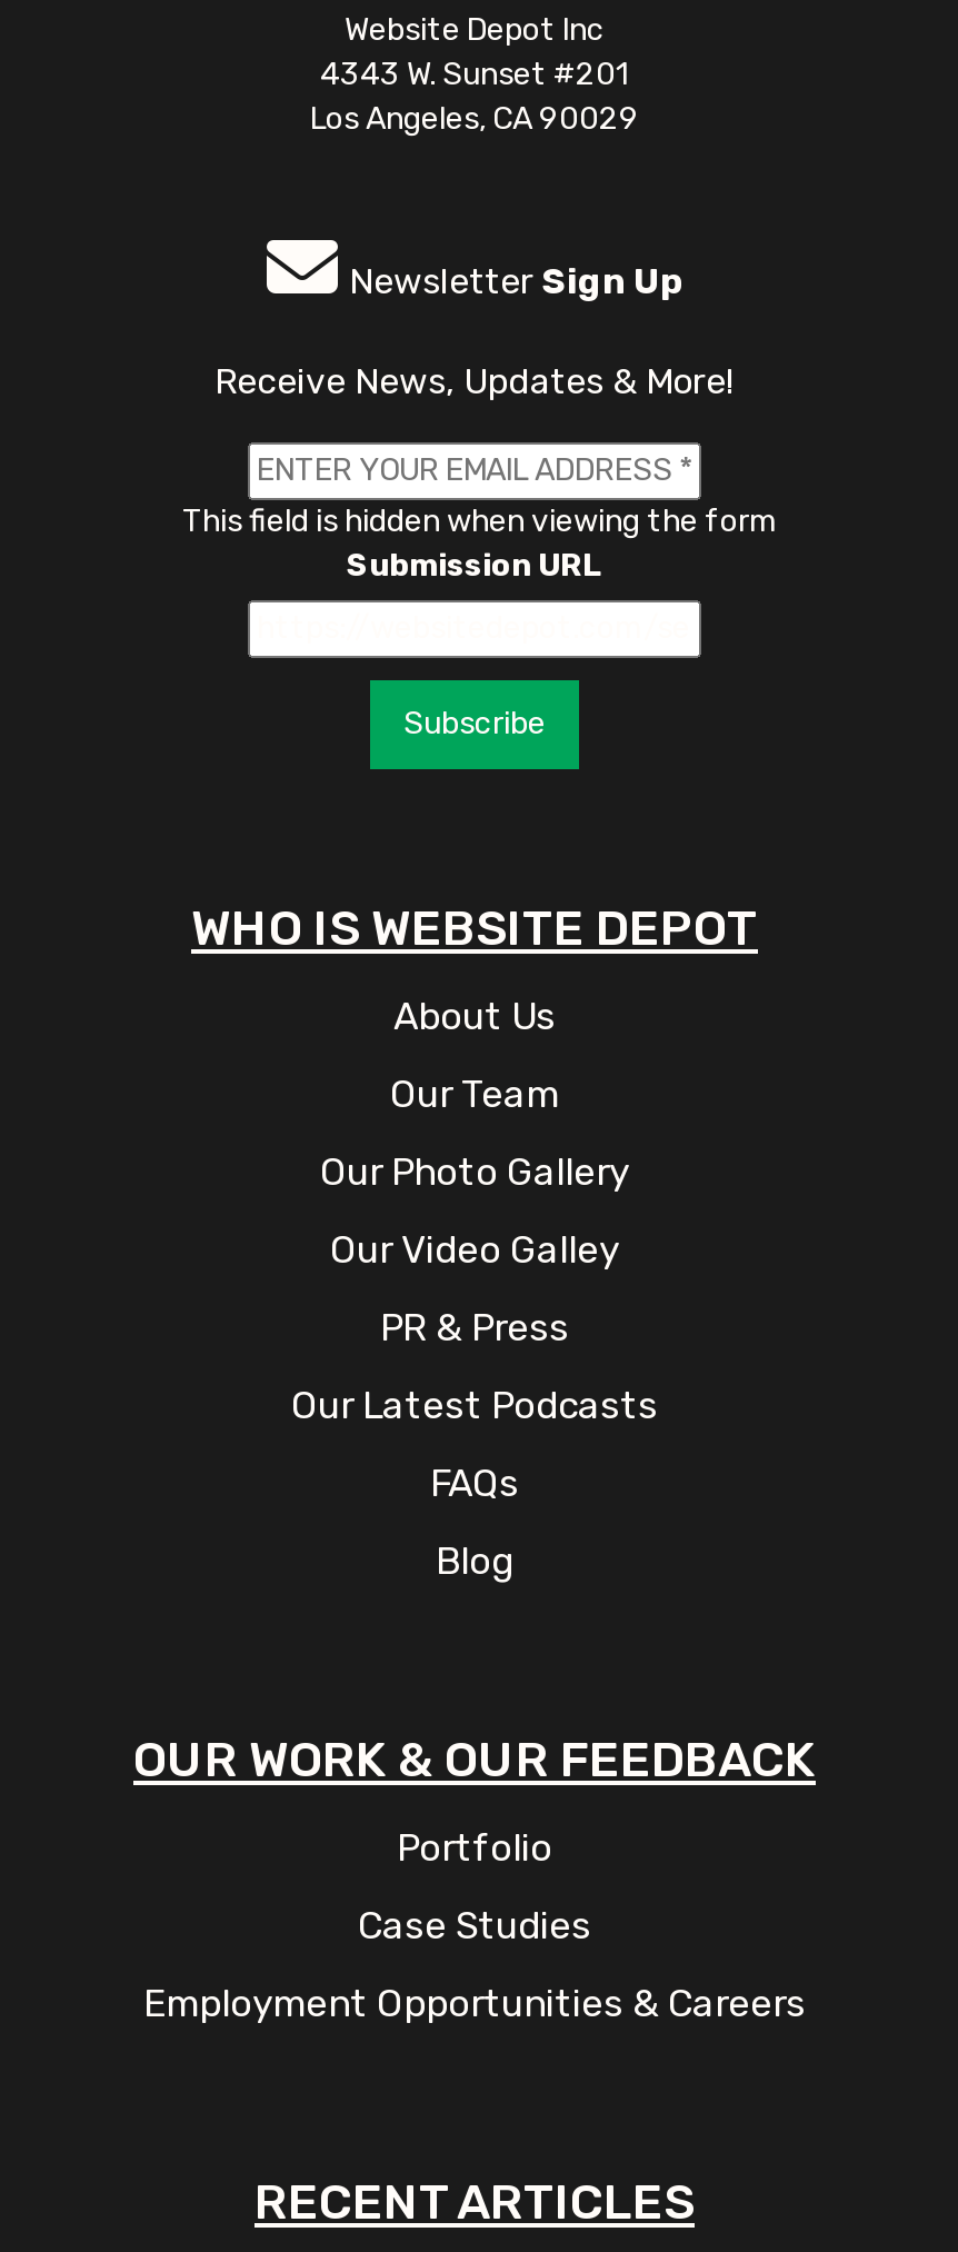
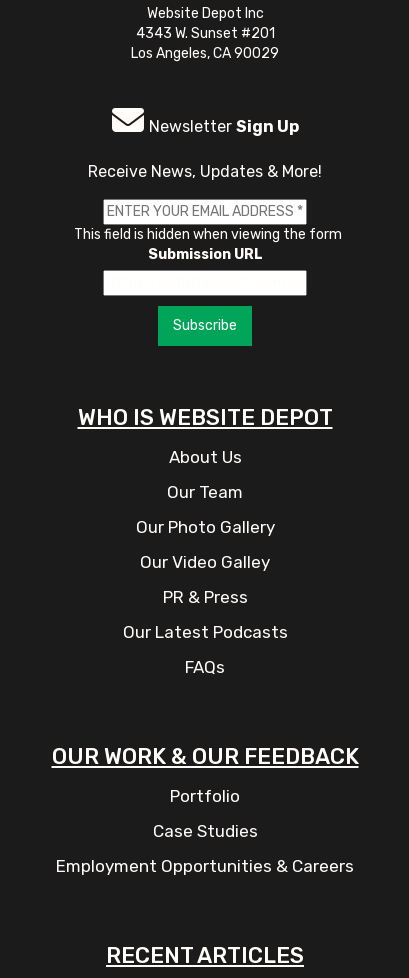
[436,1538,513,1583] Blog -> none

